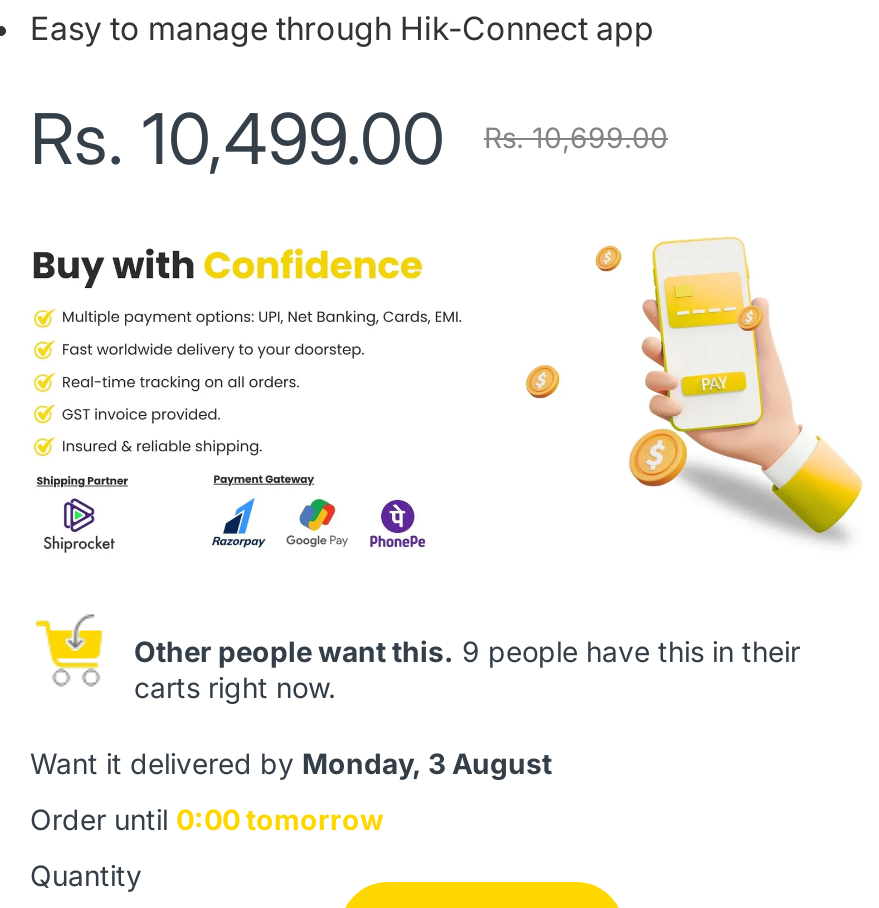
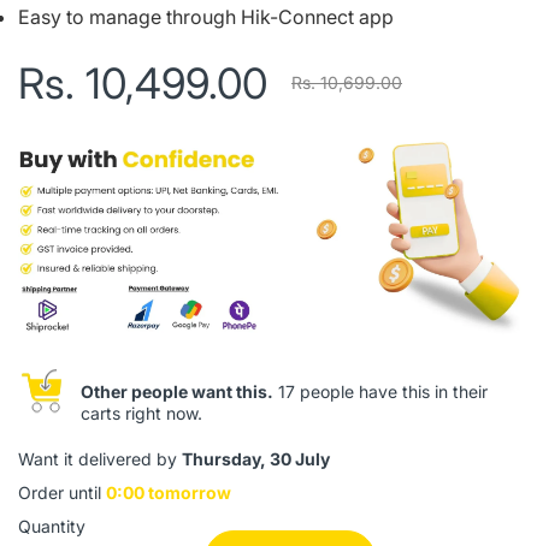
[134,635,800,669] Other people want this. 9 people have this in their -> [81,382,488,402] Other people want this. 17 people have this in their
[30,747,552,781] Want it delivered by Monday, 3 August -> [18,449,330,470] Want it delivered by Thursday, 30 July

